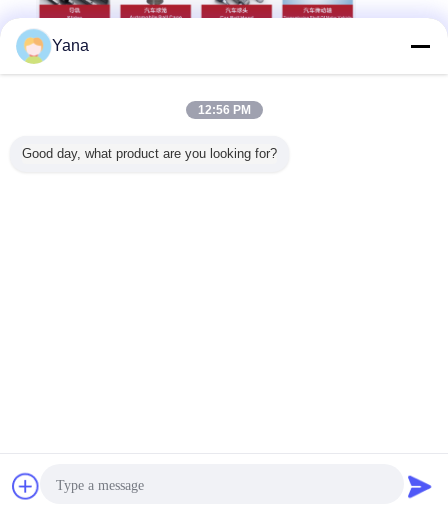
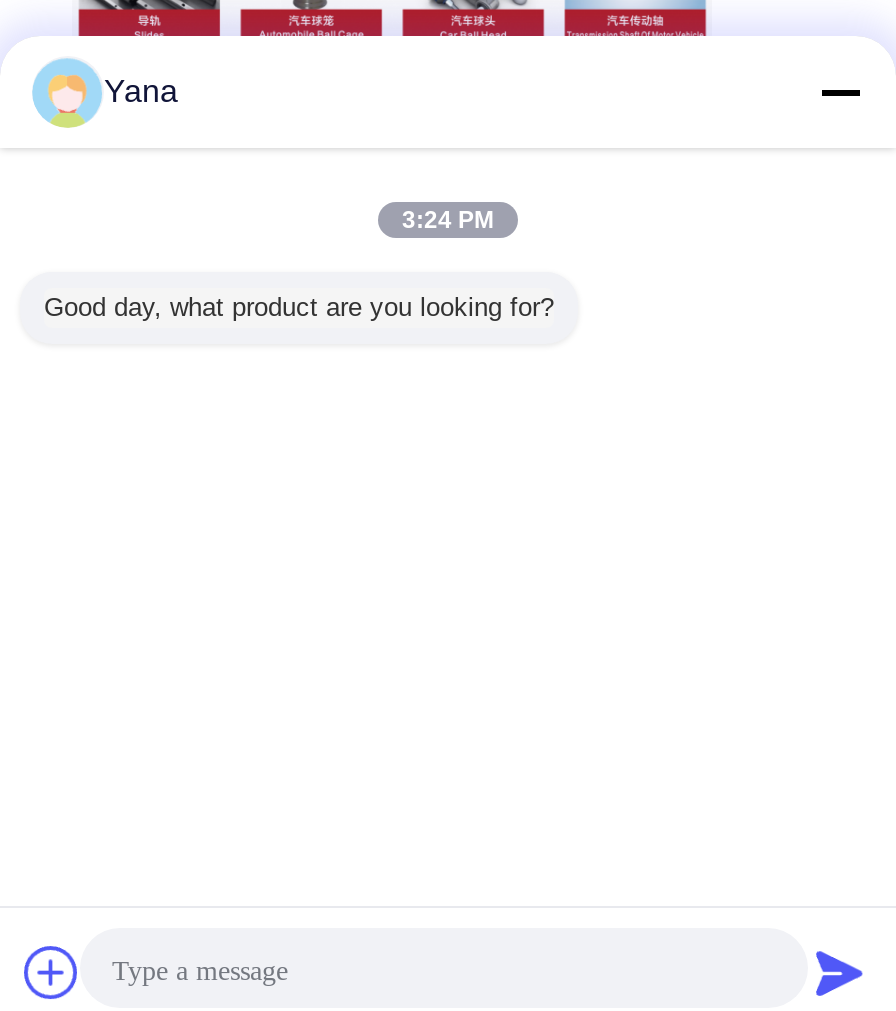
[197,103,250,117] 12:56 PM -> [402,206,494,234] 3:24 PM

